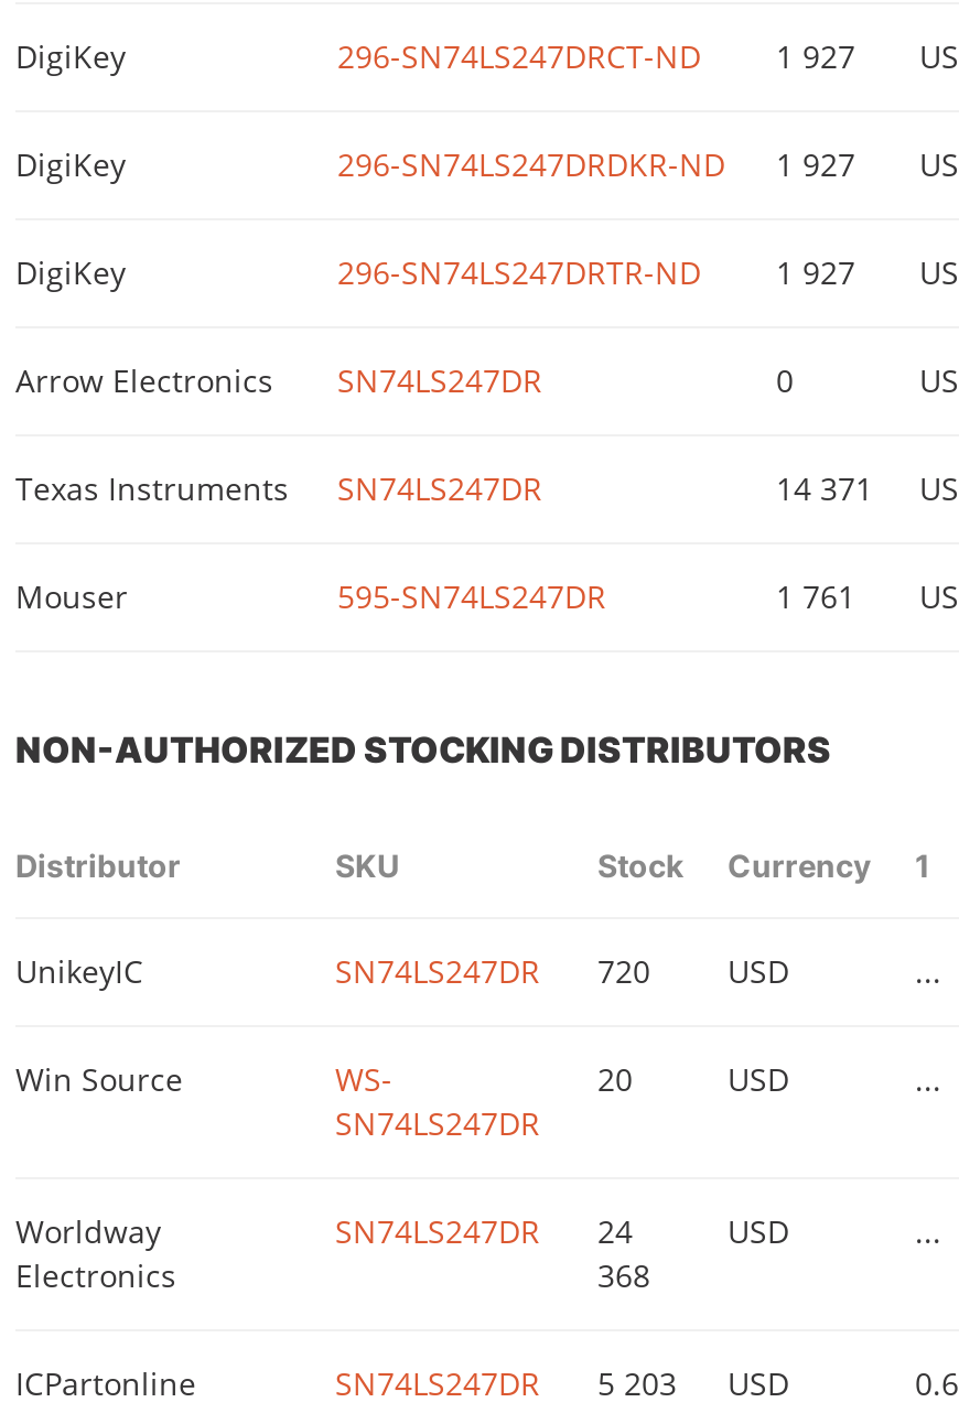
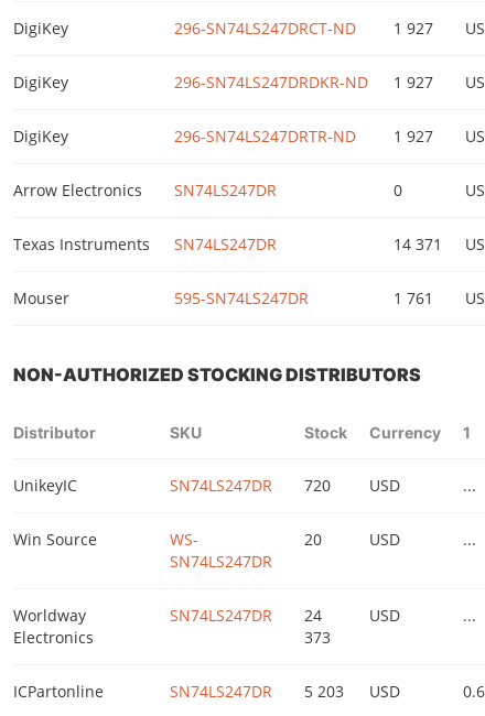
[597,1253,650,1295] 368 -> [304,626,331,647] 373

